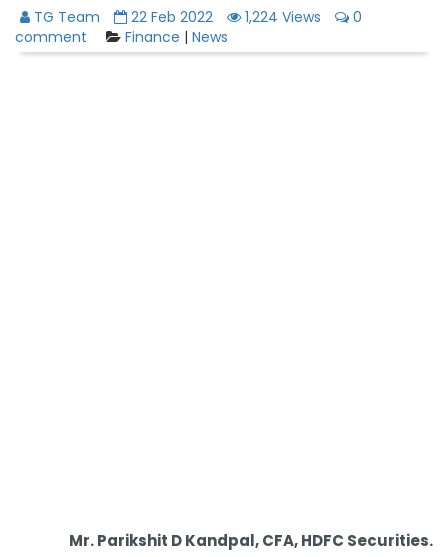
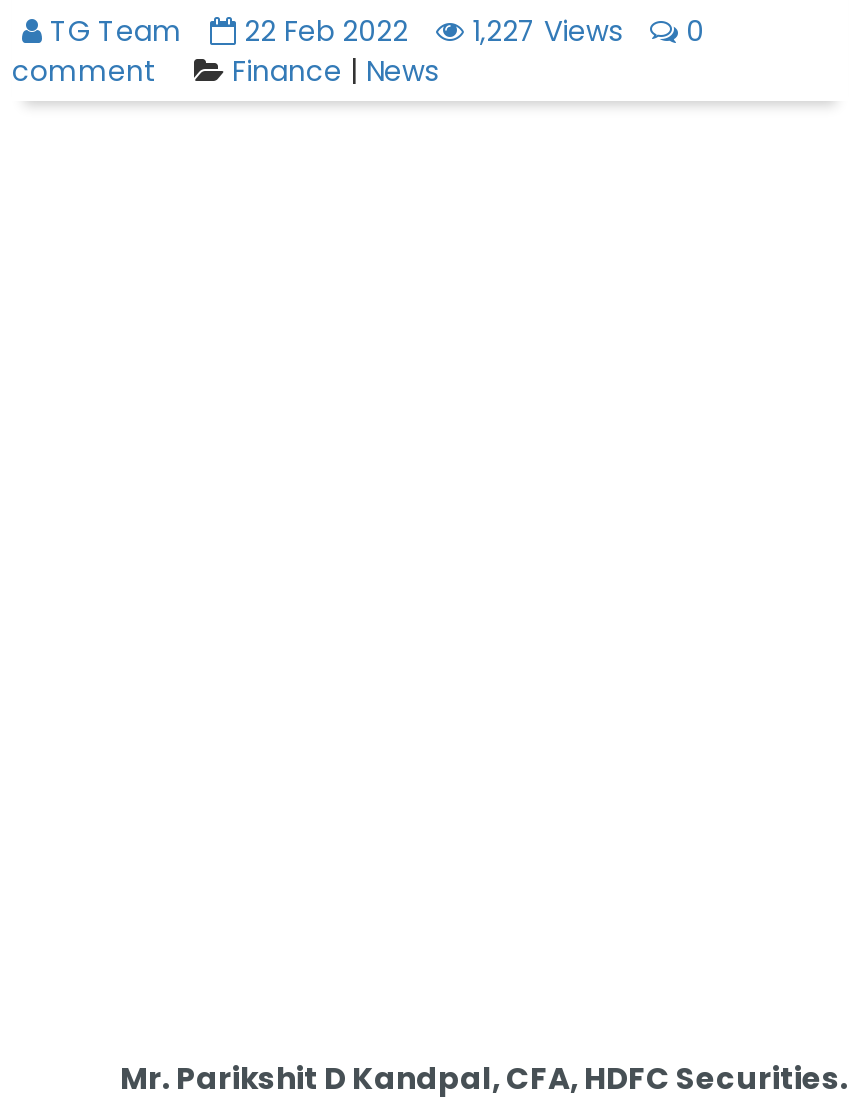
[30,7,362,27] TG Team 22 Feb 2022 1,224 Views 0 -> [42,11,704,51] TG Team 22 Feb 2022 1,227 Views 0

